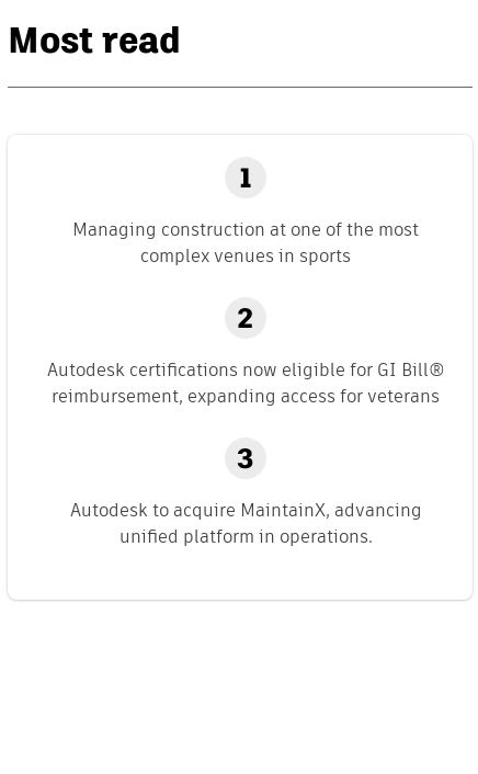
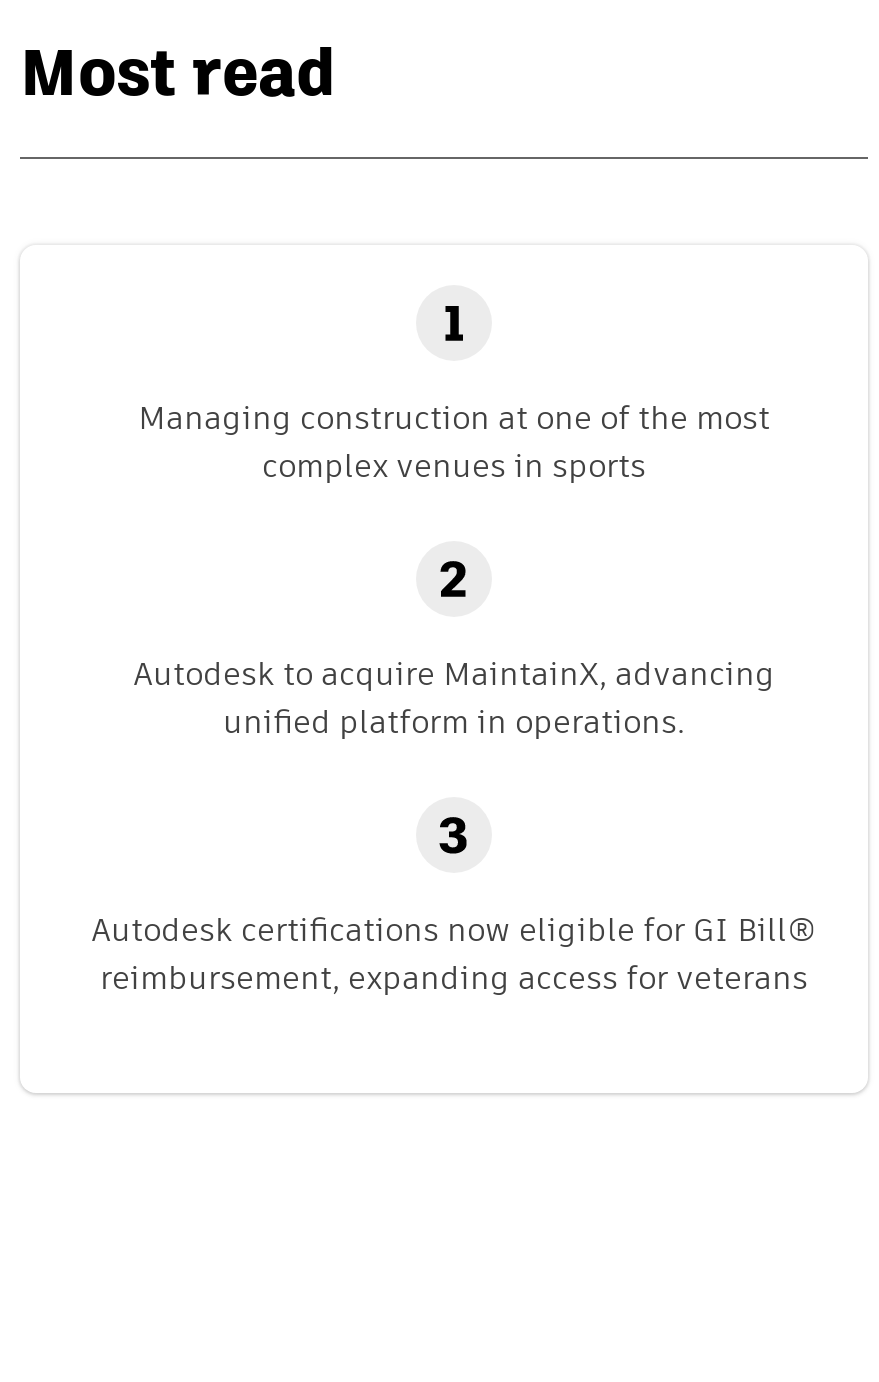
moved [47,357,445,409] -> [91,907,817,1001]: Autodesk certifications now eligible for GI Bill® | reimbursement, expanding access for veterans
moved [70,498,422,549] -> [133,651,775,745]: Autodesk to acquire MaintainX, advancing | unified platform in operations.

